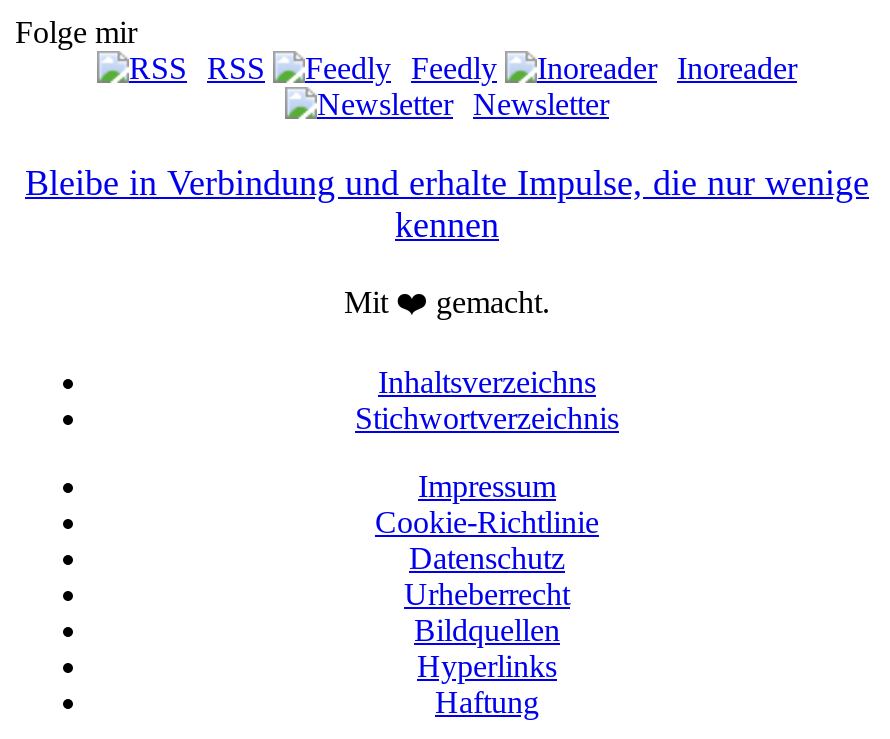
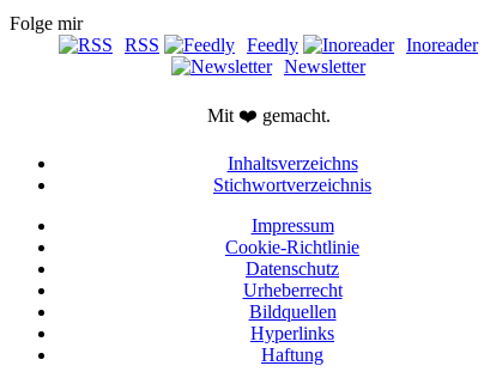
[25,164,869,246] Bleibe in Verbindung und erhalte Impulse, die nur wenige | kennen -> none

